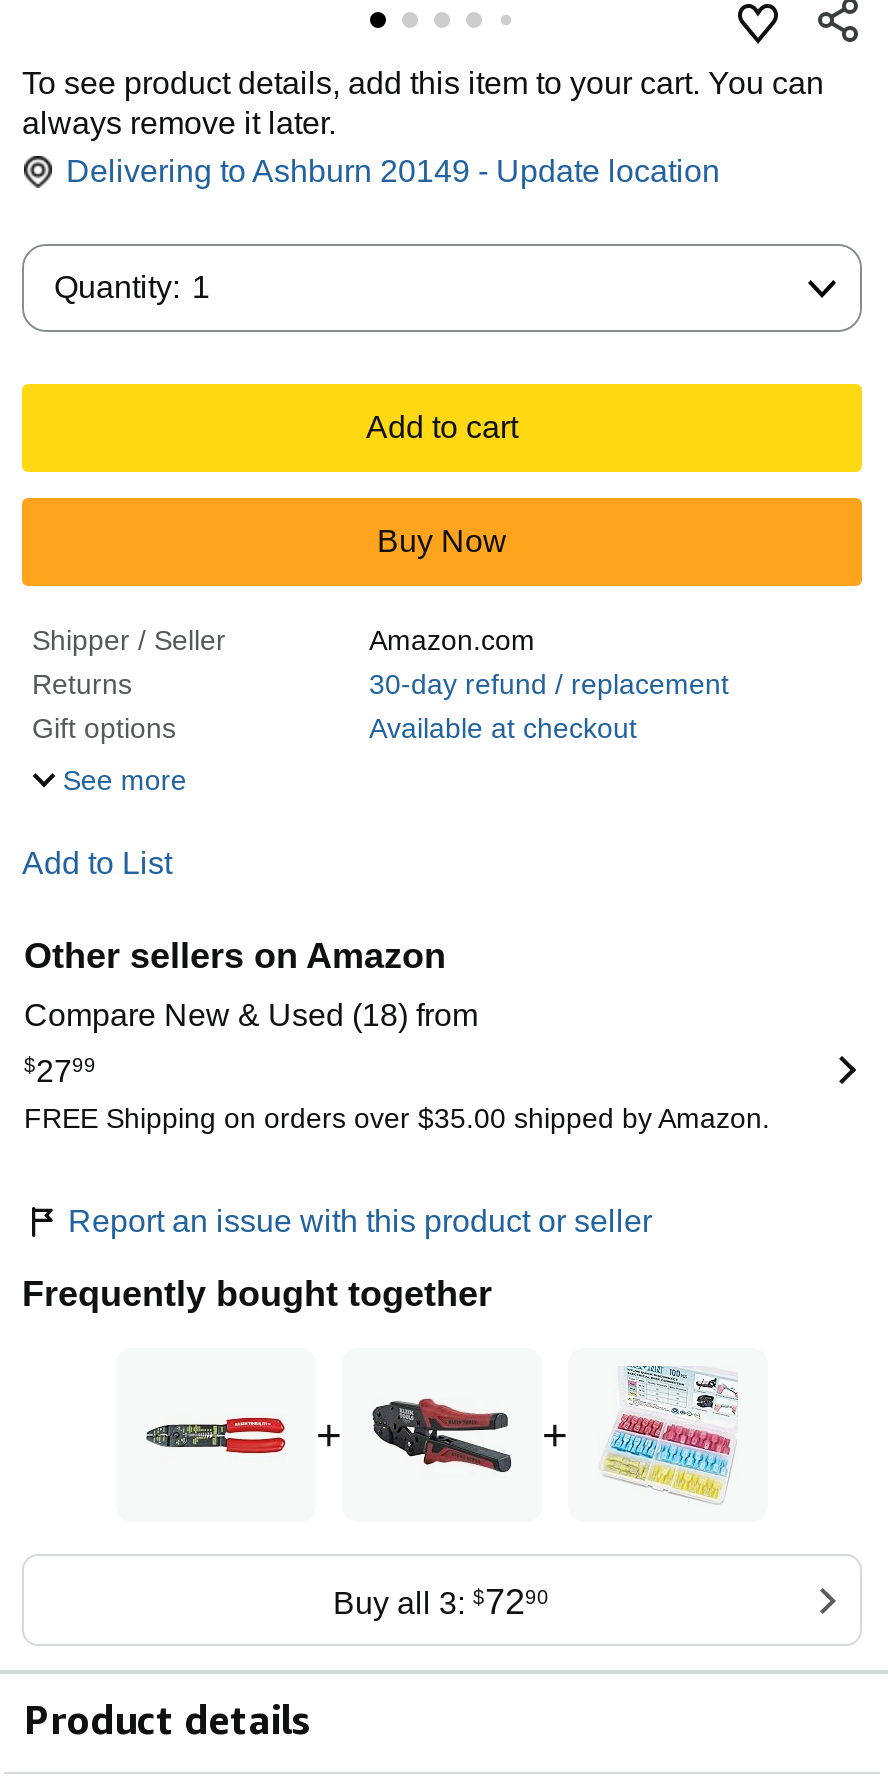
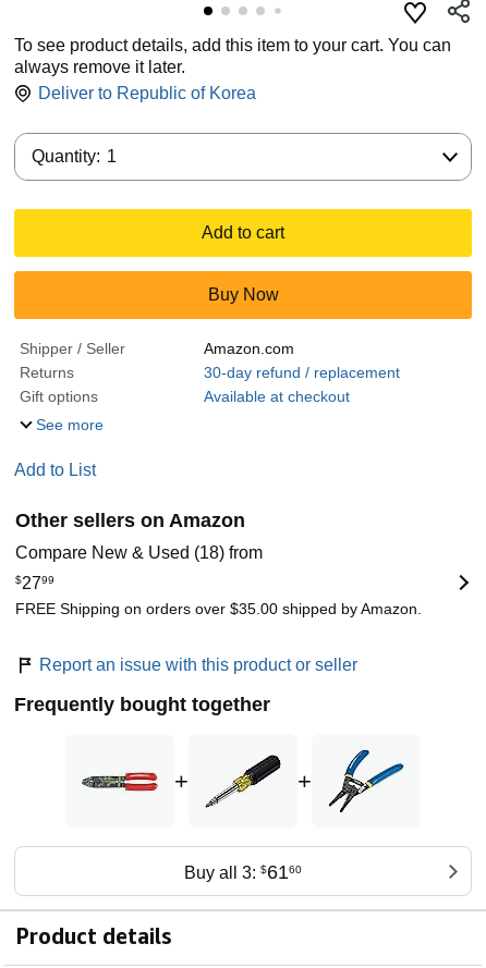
[66,154,720,188] Delivering to Ashburn 20149 - Update location -> [38,84,256,102] Deliver to Republic of Korea
[600,1364,738,1502] [image] -> [328,744,404,817] [image]
[370,1388,514,1482] [image] -> [205,755,281,808] [image]
[333,1582,549,1622] Buy all 3: $7290 -> [184,861,301,883] Buy all 3: $6160

